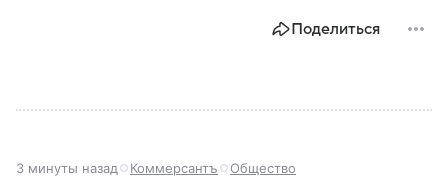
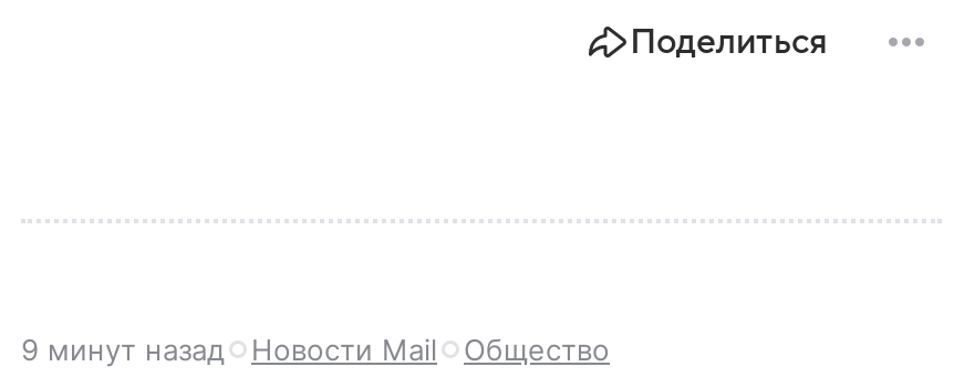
[16,160,218,176] 3 минуты назад | Коммерсантъ -> [21,331,437,366] 9 минут назад | Новости Mail

